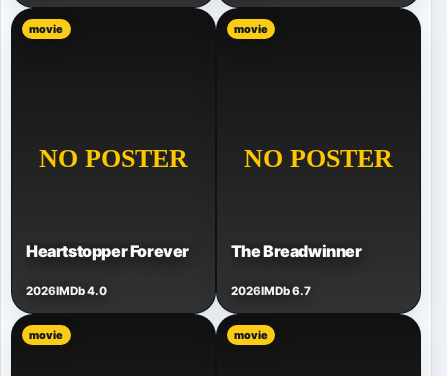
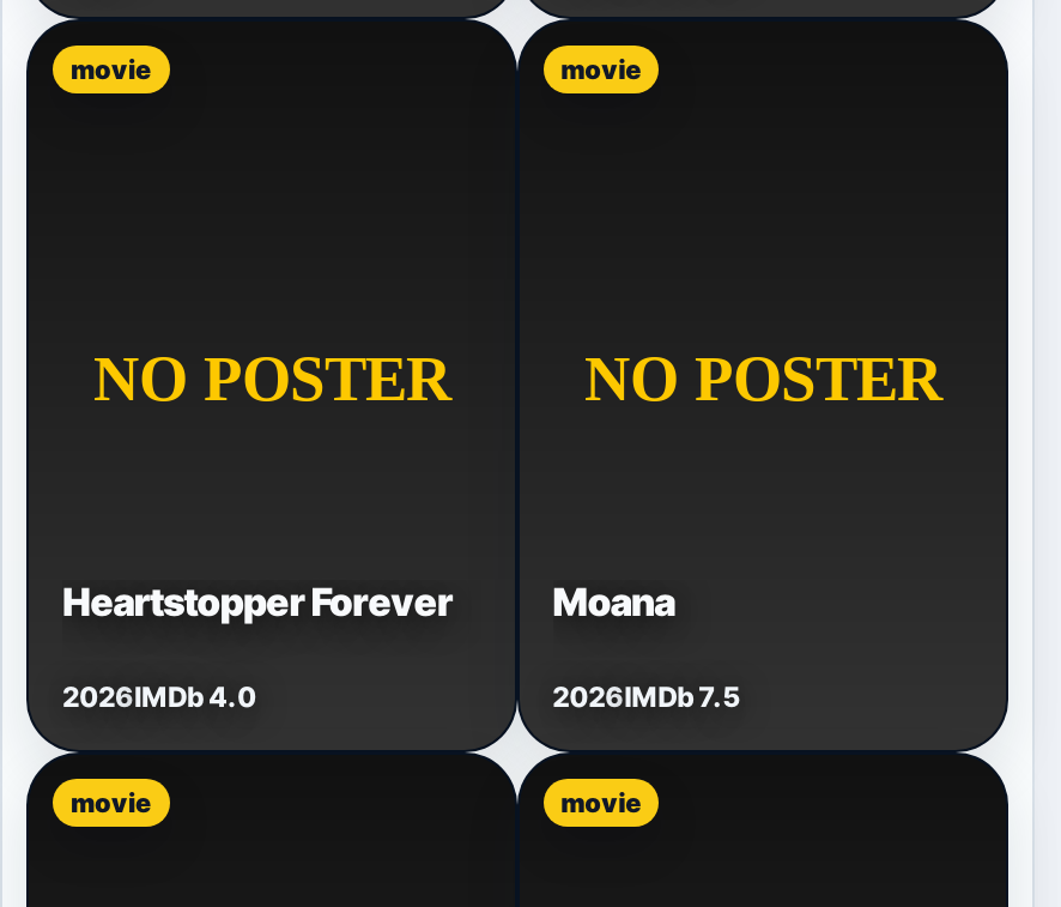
[231,241,362,261] The Breadwinner -> [552,578,674,625] Moana
[231,284,311,298] 2026IMDb 6.7 -> [552,681,742,715] 2026IMDb 7.5

